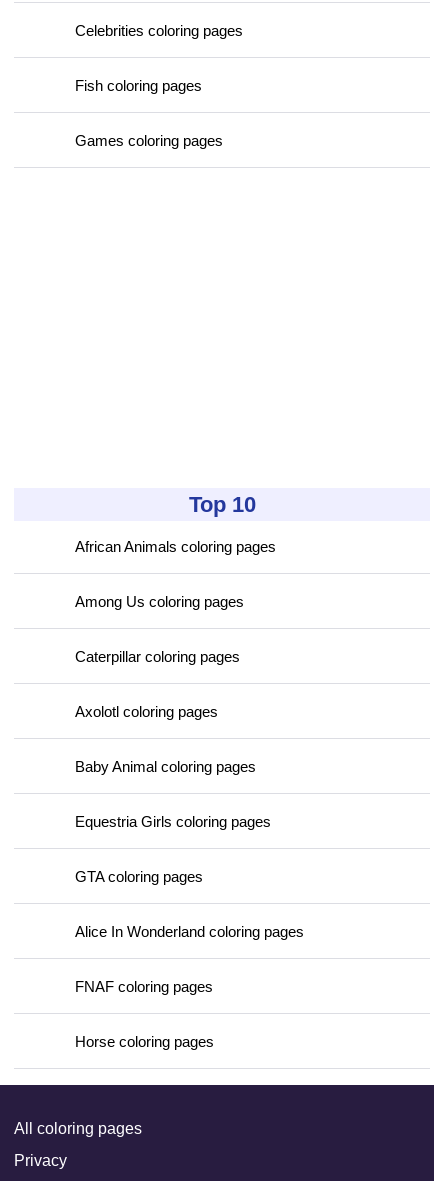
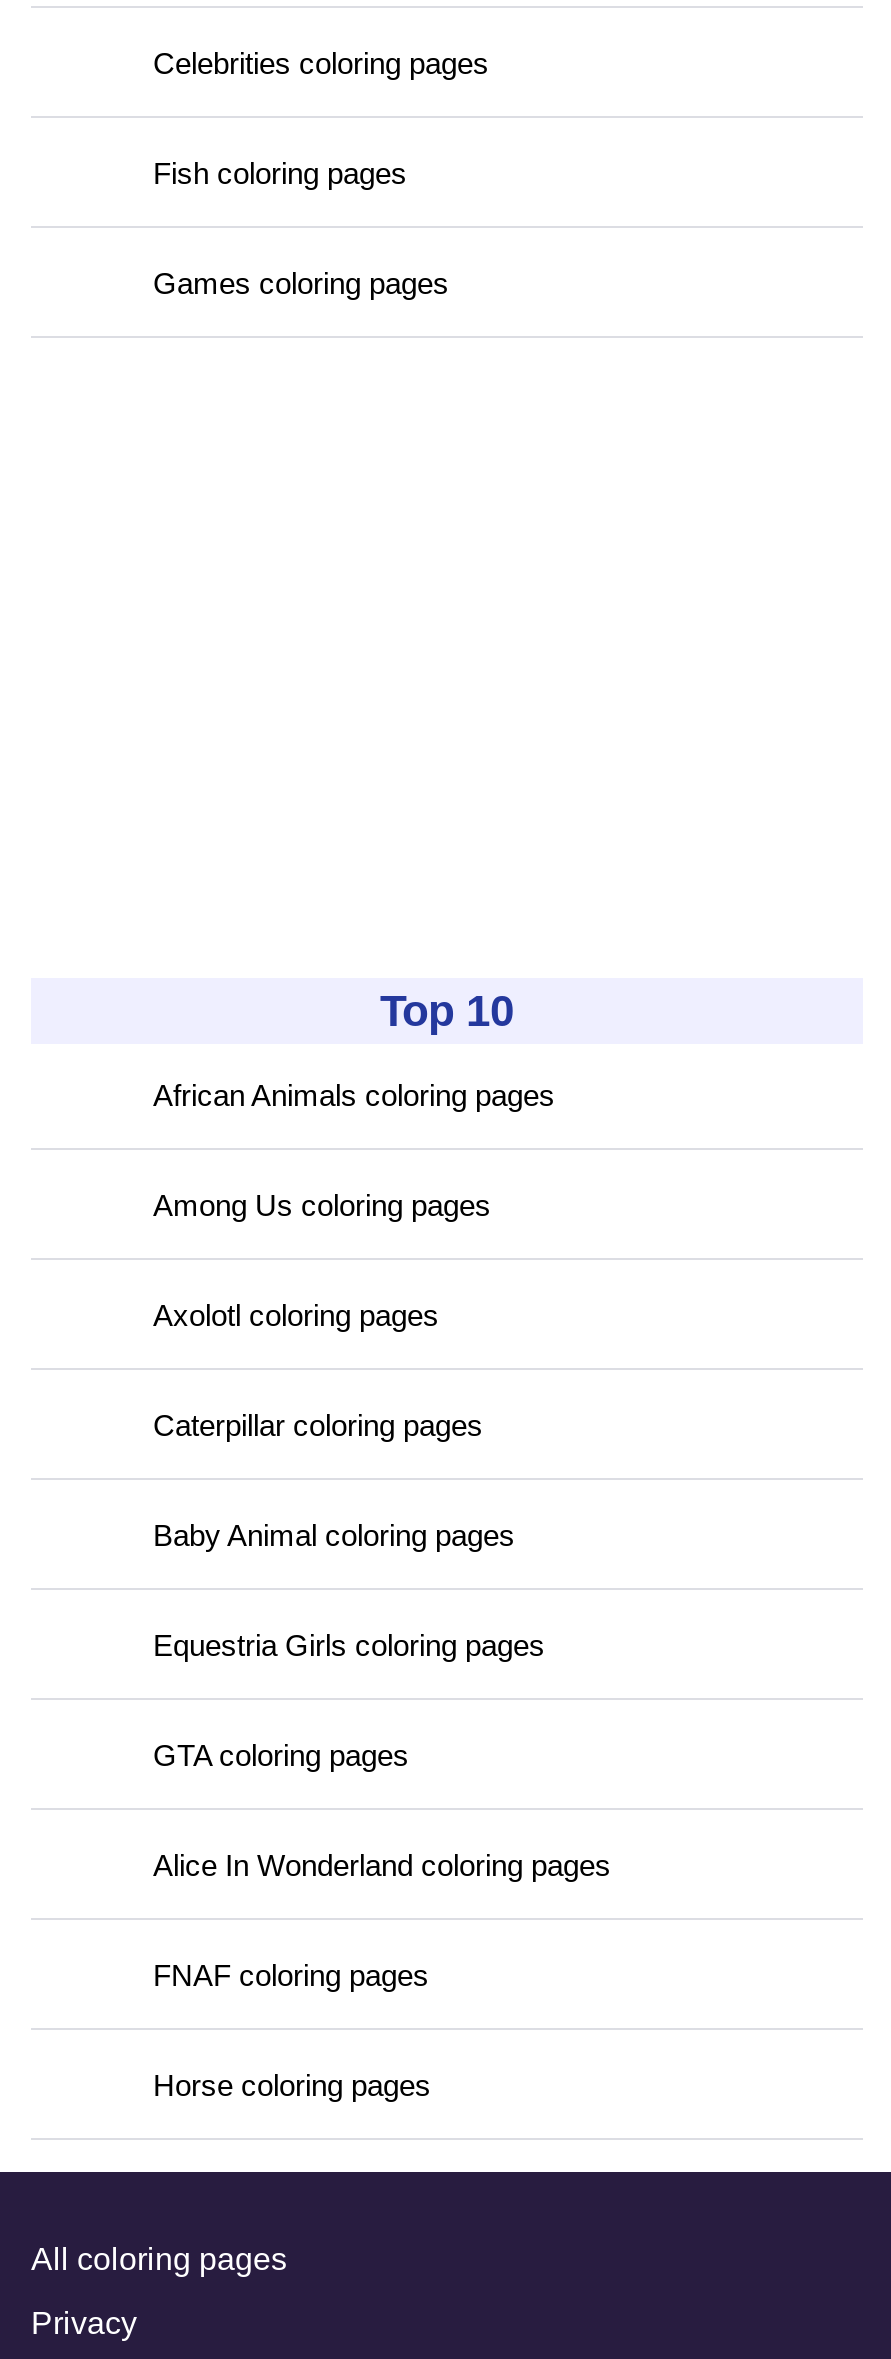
moved [75,648,240,665] -> [153,1408,483,1442]: Caterpillar coloring pages
moved [75,703,218,720] -> [153,1298,439,1332]: Axolotl coloring pages

